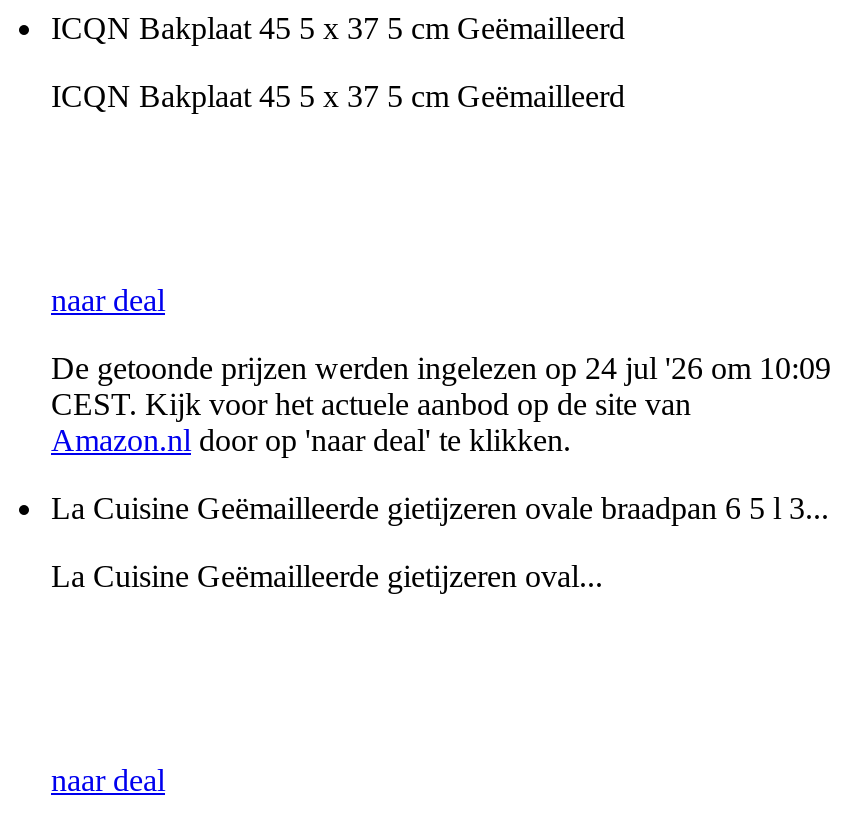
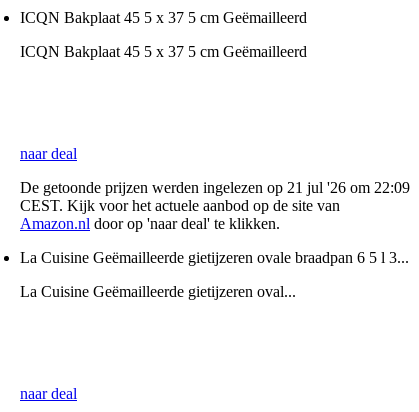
[51,351,831,385] De getoonde prijzen werden ingelezen op 24 jul '26 om 10:09 -> [20,179,410,196] De getoonde prijzen werden ingelezen op 21 jul '26 om 22:09

